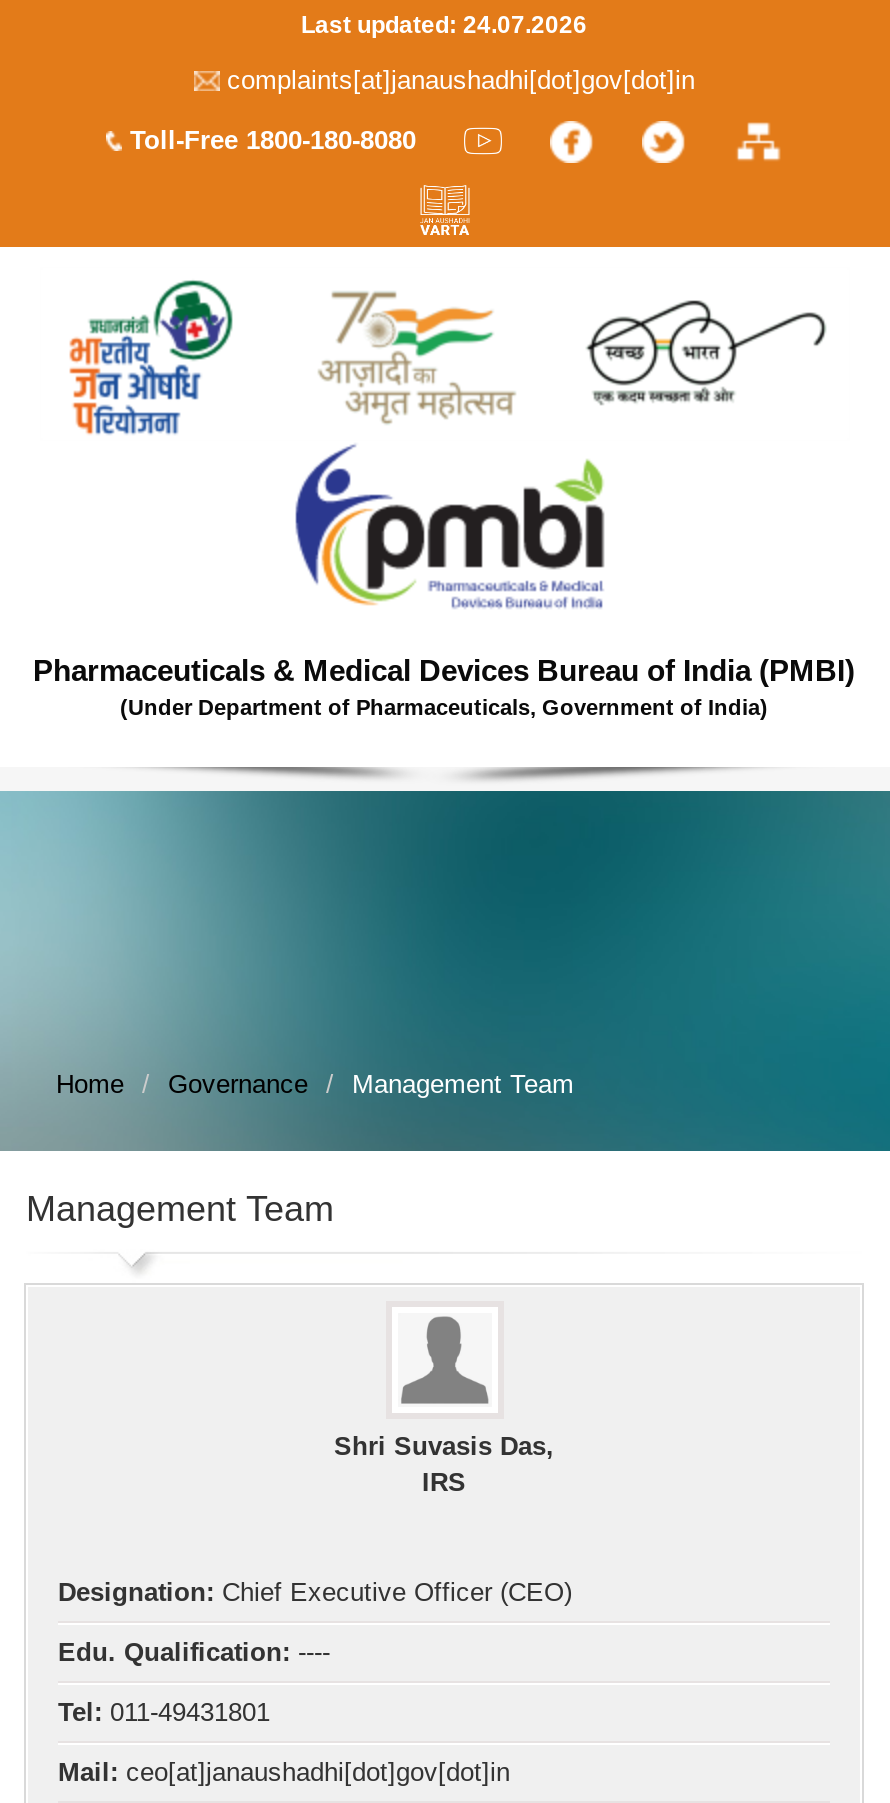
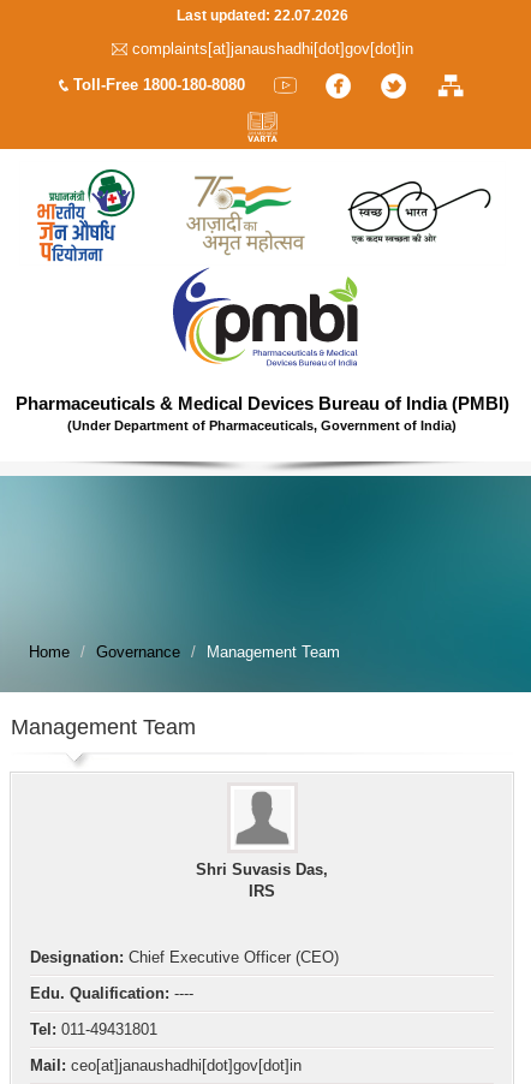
[301,11,587,39] Last updated: 24.07.2026 -> [176,7,348,24] Last updated: 22.07.2026

